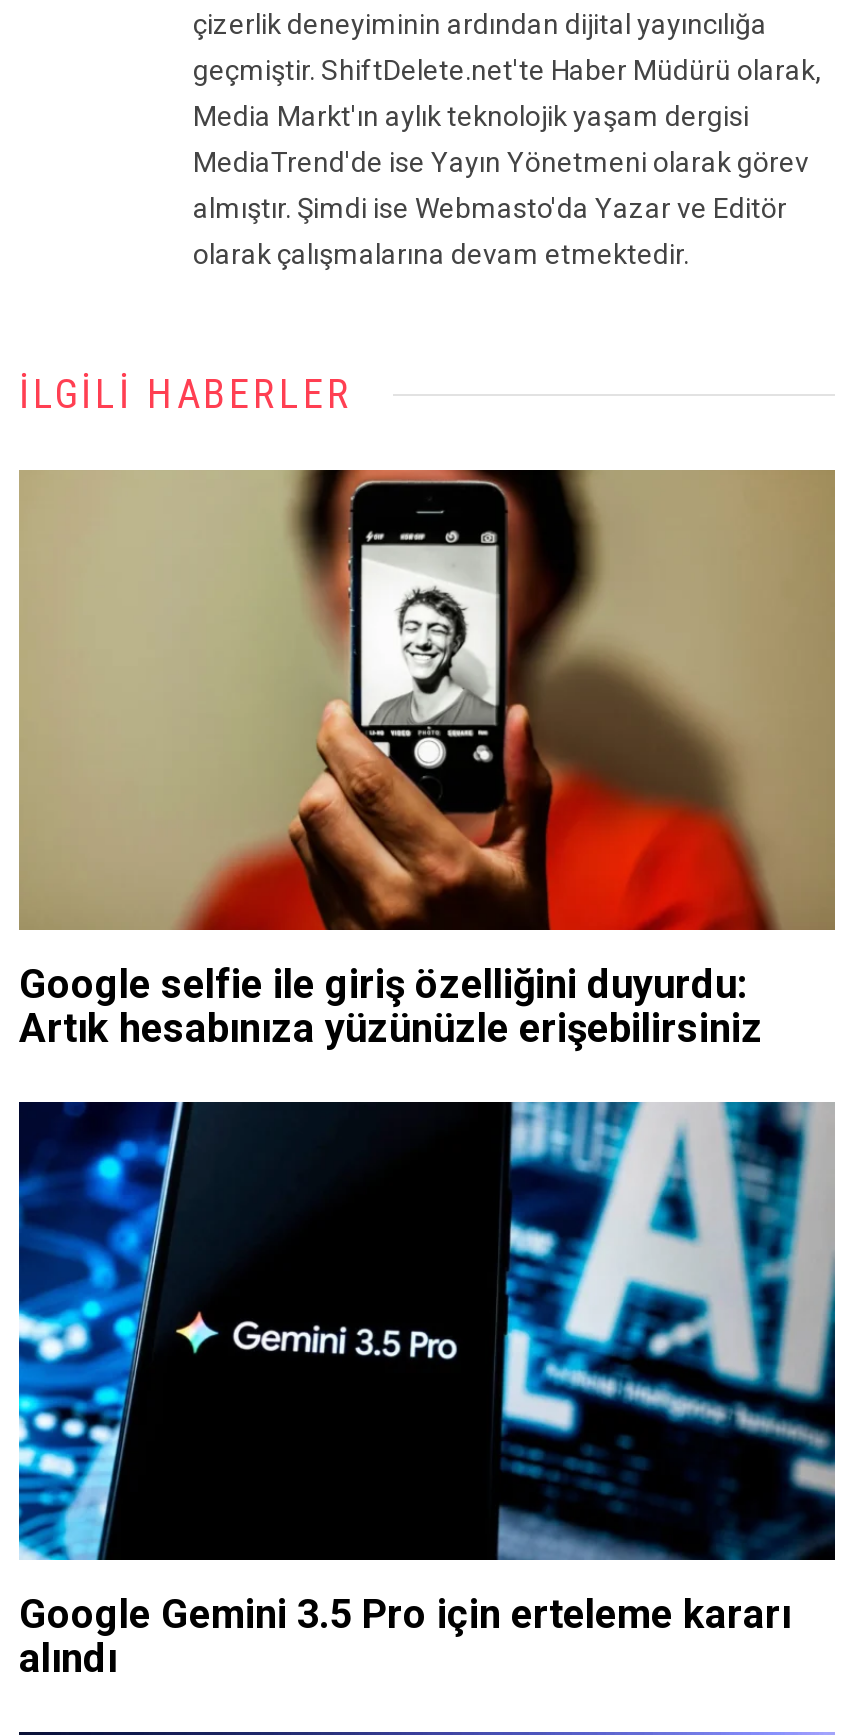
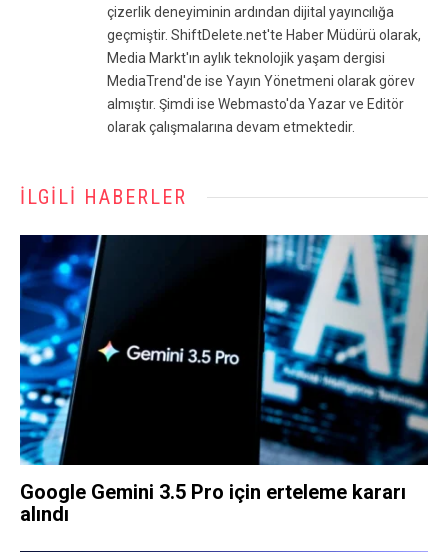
[17,468,837,1052] [image] | Google selfie ile giriş özelliğini duyurdu: | Artık hesabınıza yüzünüzle erişebilirsiniz -> none

